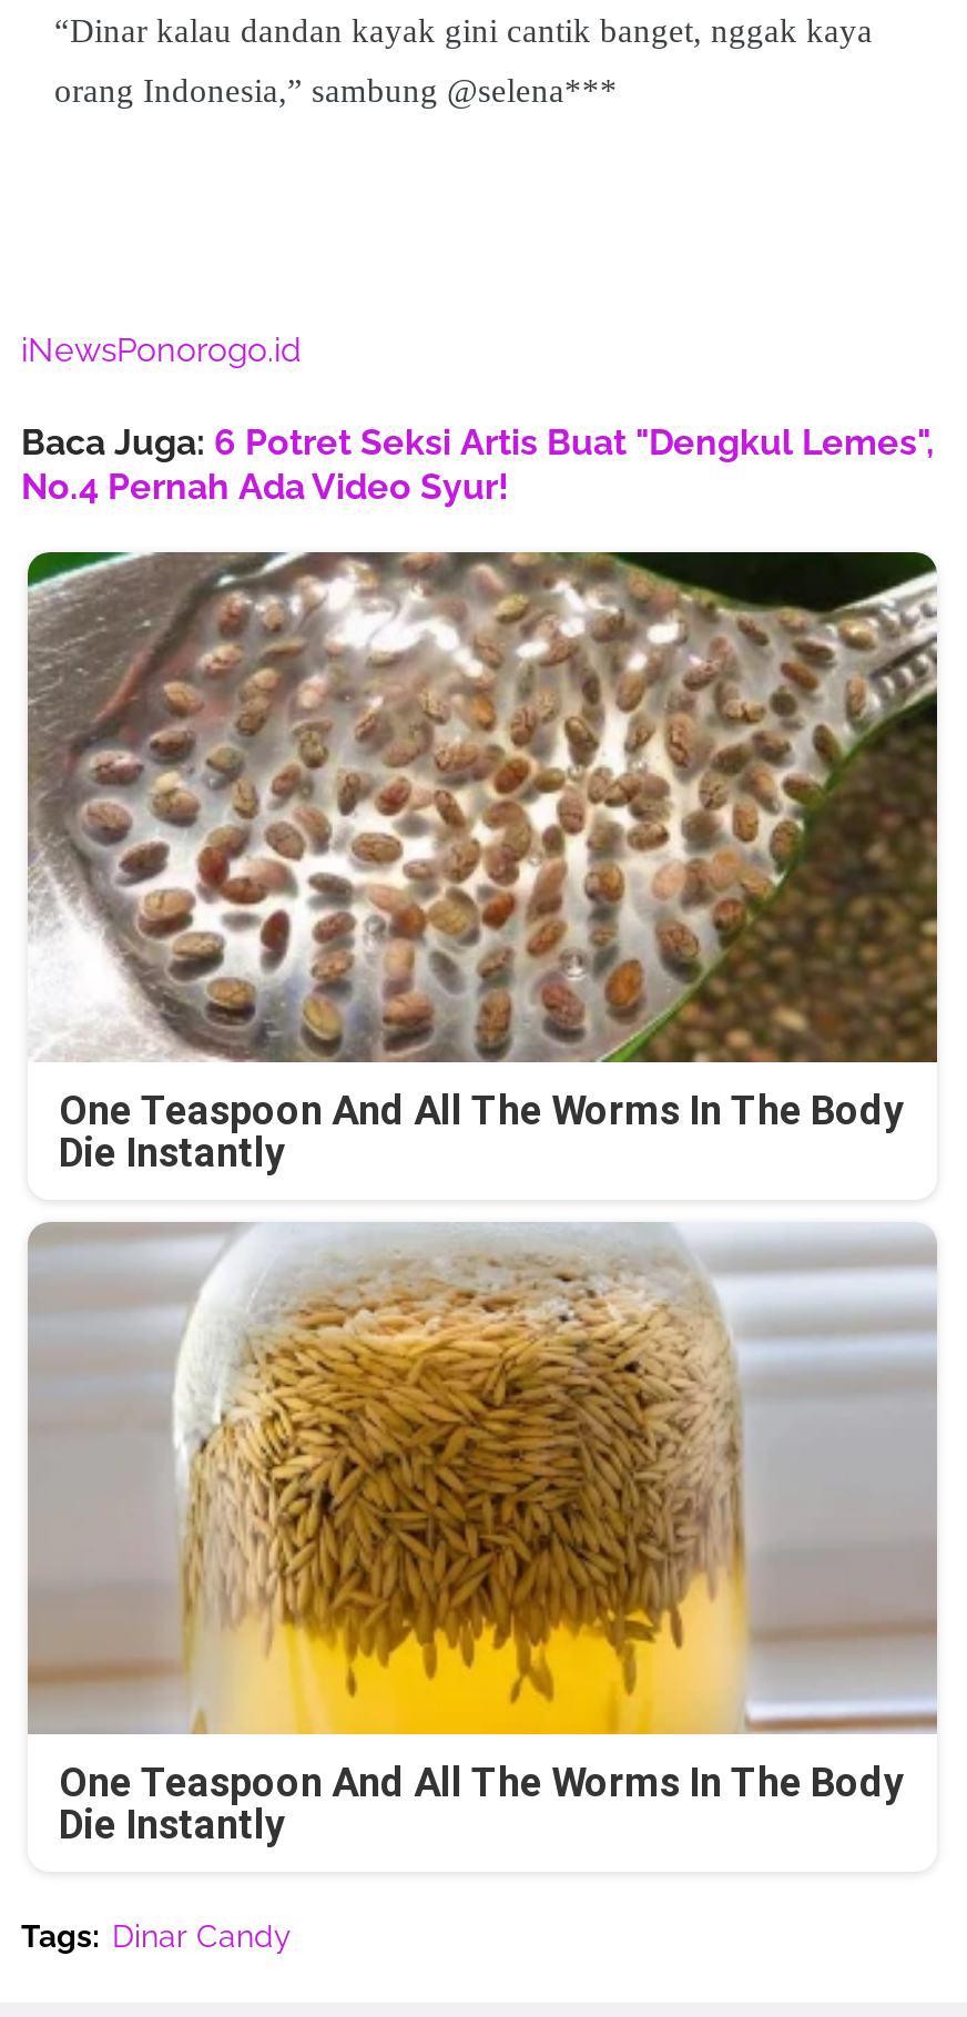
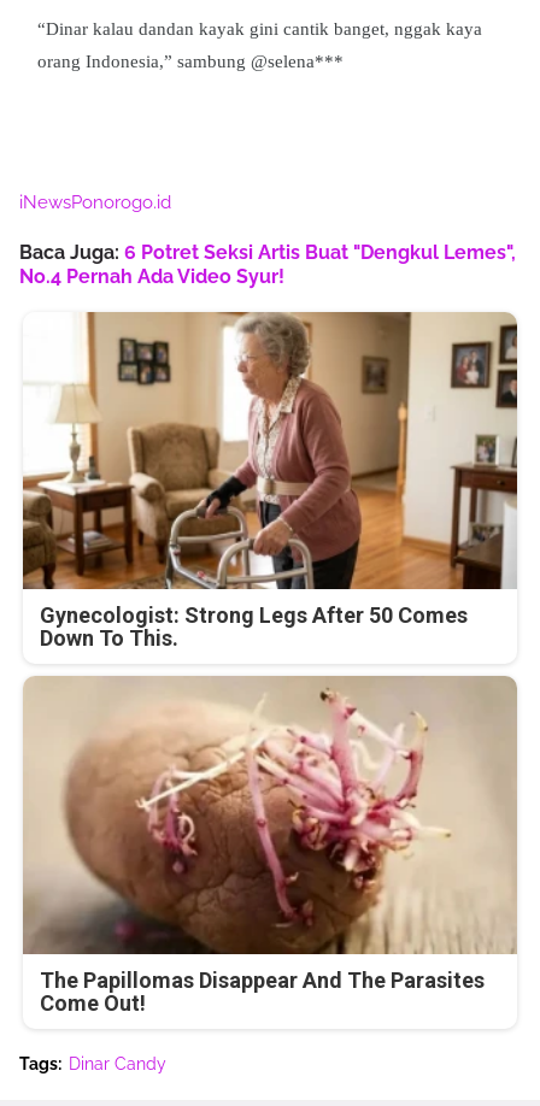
[26,550,939,1176] [image] | One Teaspoon And All The Worms In The Body | Die Instantly -> [22,311,518,651] [image] | Gynecologist: Strong Legs After 50 Comes | Down To This.
[28,1222,935,1847] [image] | One Teaspoon And All The Worms In The Body | Die Instantly -> [24,675,517,1015] [image] | The Papillomas Disappear And The Parasites | Come Out!

